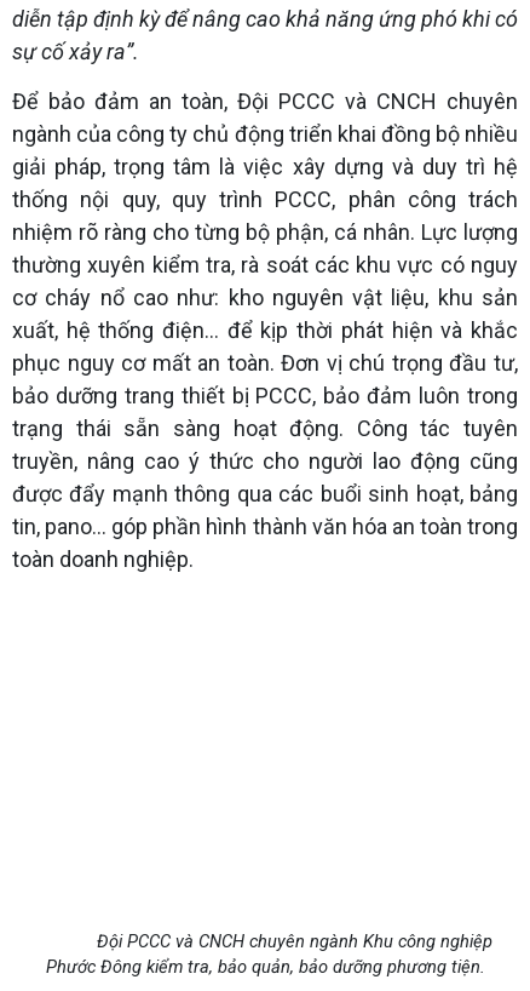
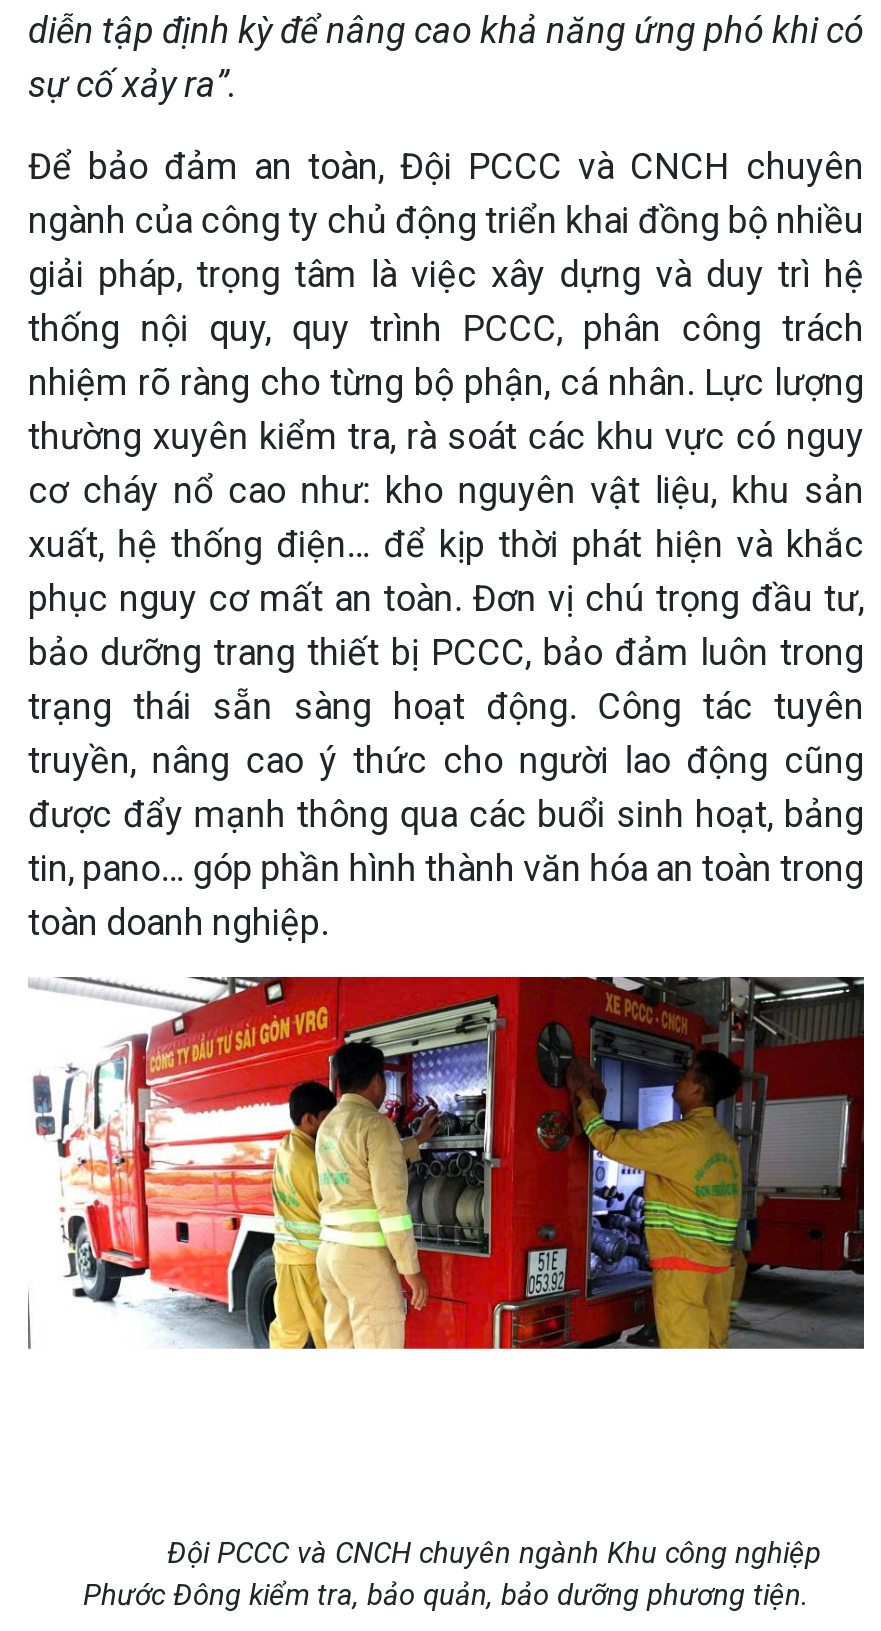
none -> [26,975,866,1351] [image]

